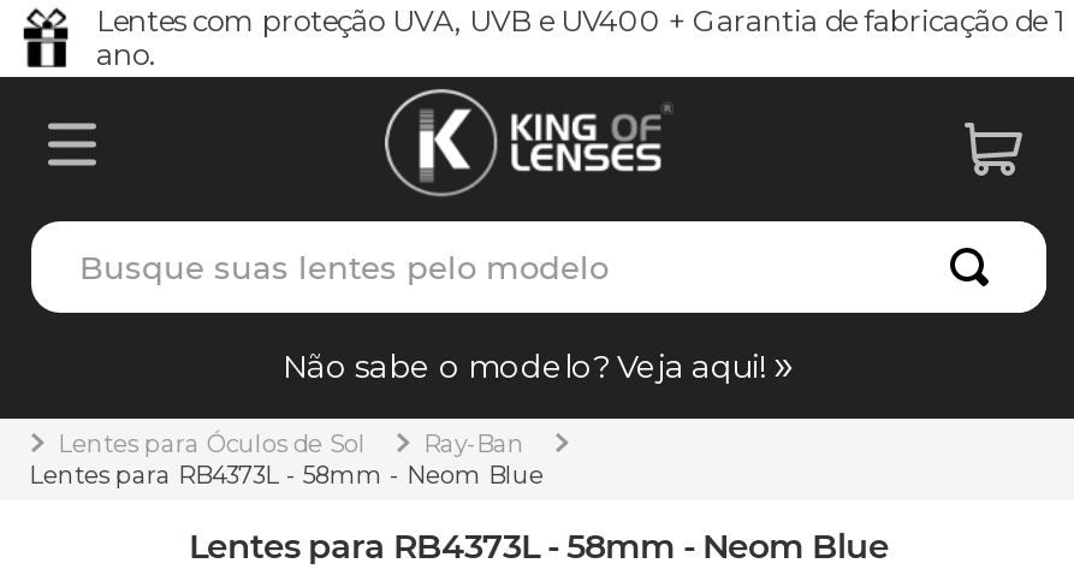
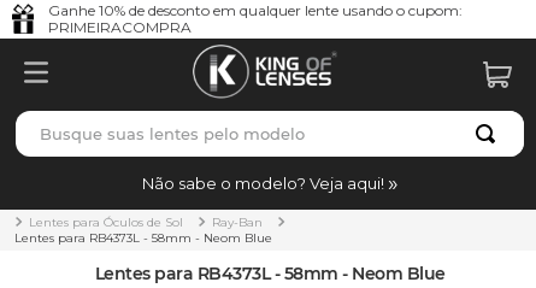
[96,2,1063,72] Lentes com proteção UVA, UVB e UV400 + Garantia de fabricação de 1 | ano. -> [48,1,463,36] Ganhe 10% de desconto em qualquer lente usando o cupom: | PRIMEIRACOMPRA

